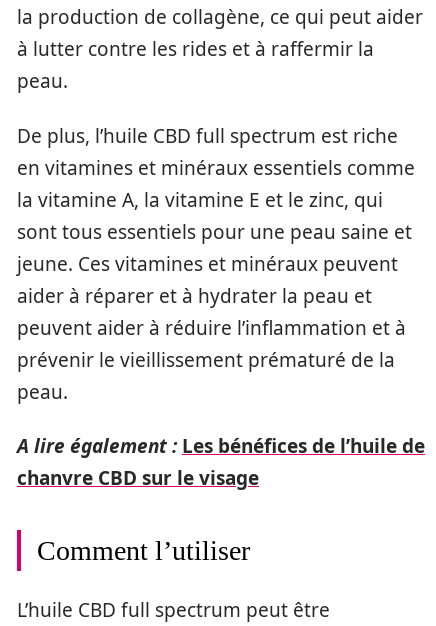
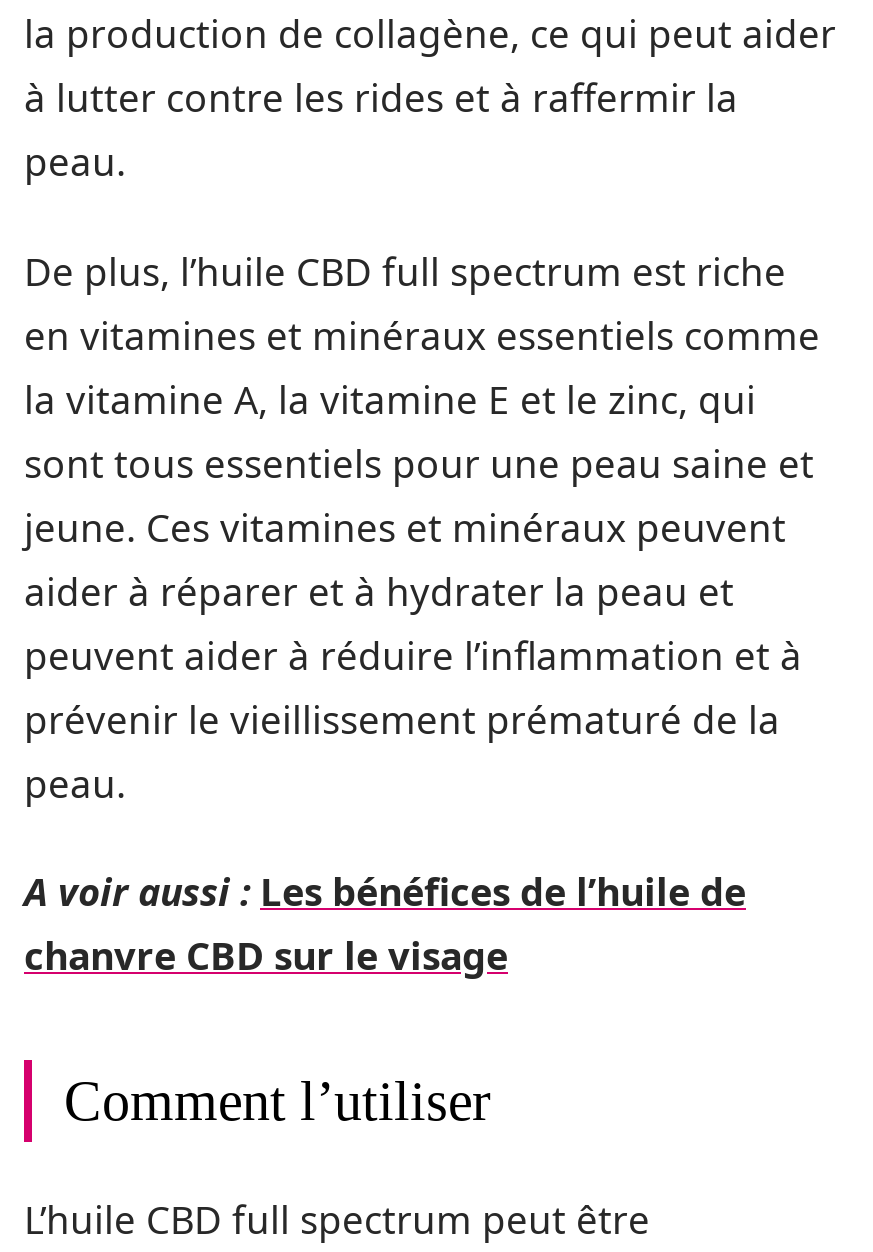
[17,433,425,459] A lire également : Les bénéfices de l’huile de -> [24,866,746,918] A voir aussi : Les bénéfices de l’huile de

